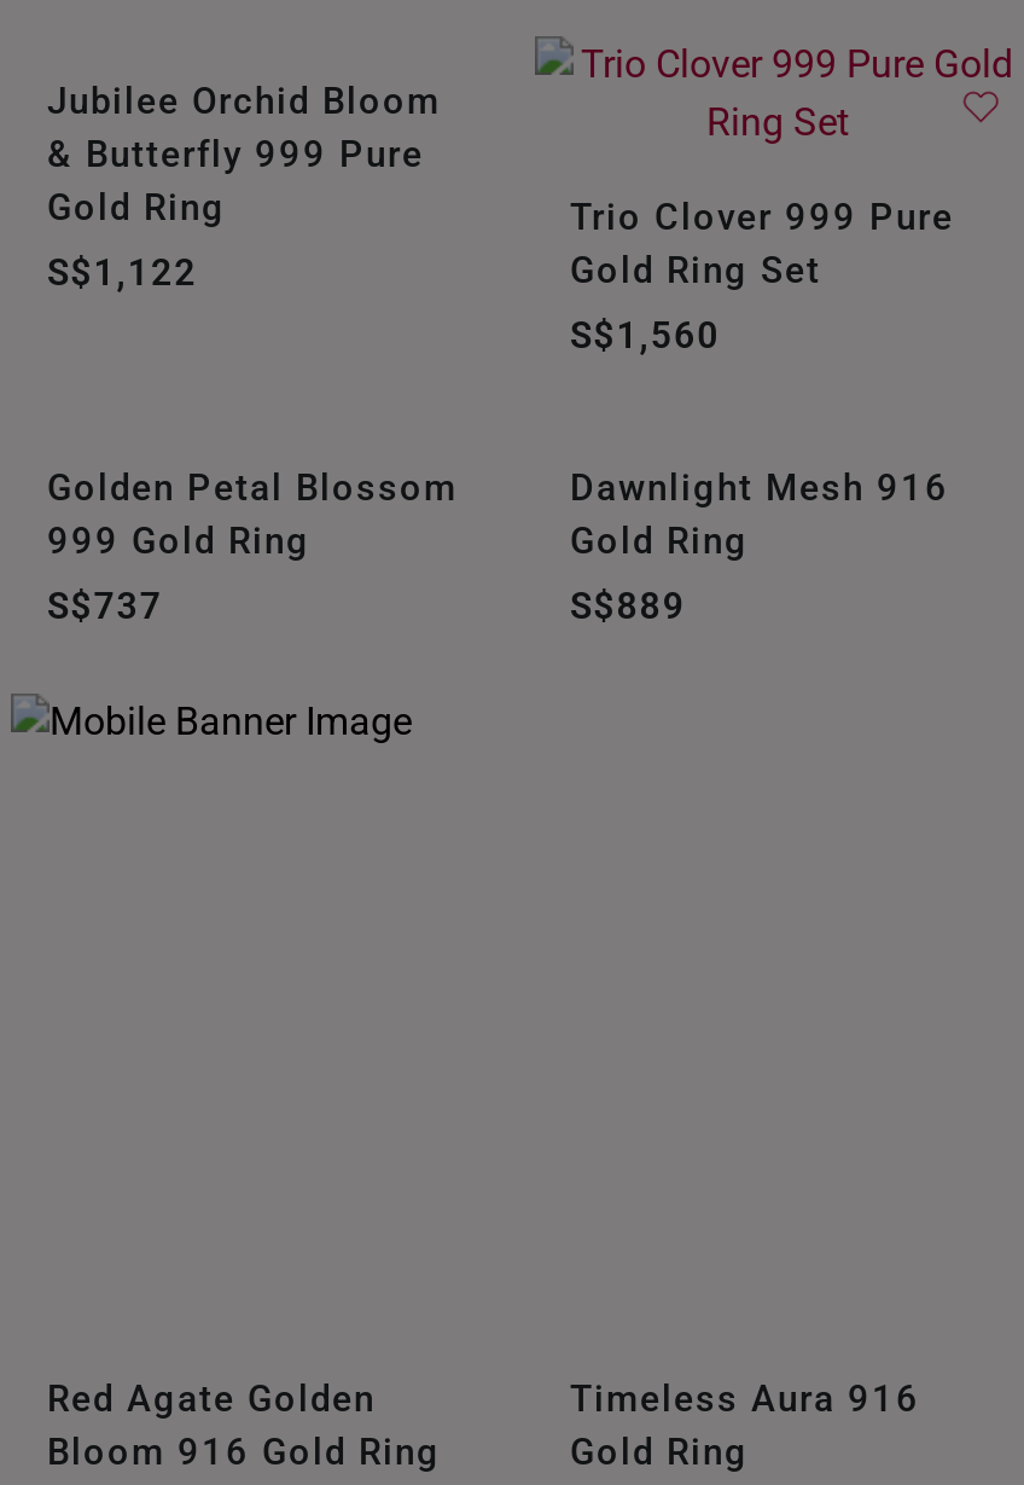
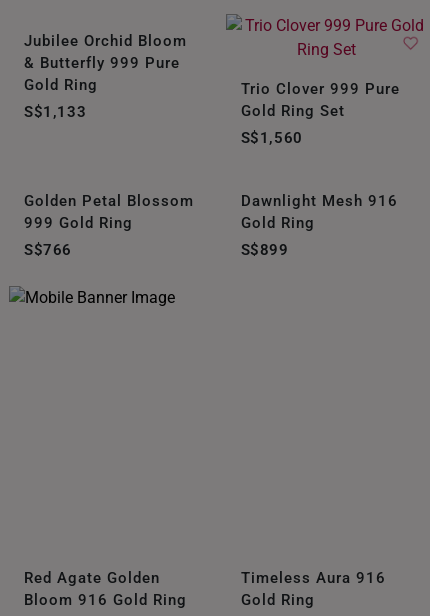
[47,251,197,295] S$1,122 -> [24,103,86,121] S$1,133
[47,585,163,628] S$737 -> [24,241,72,259] S$766
[570,585,686,628] S$889 -> [240,241,288,259] S$899

